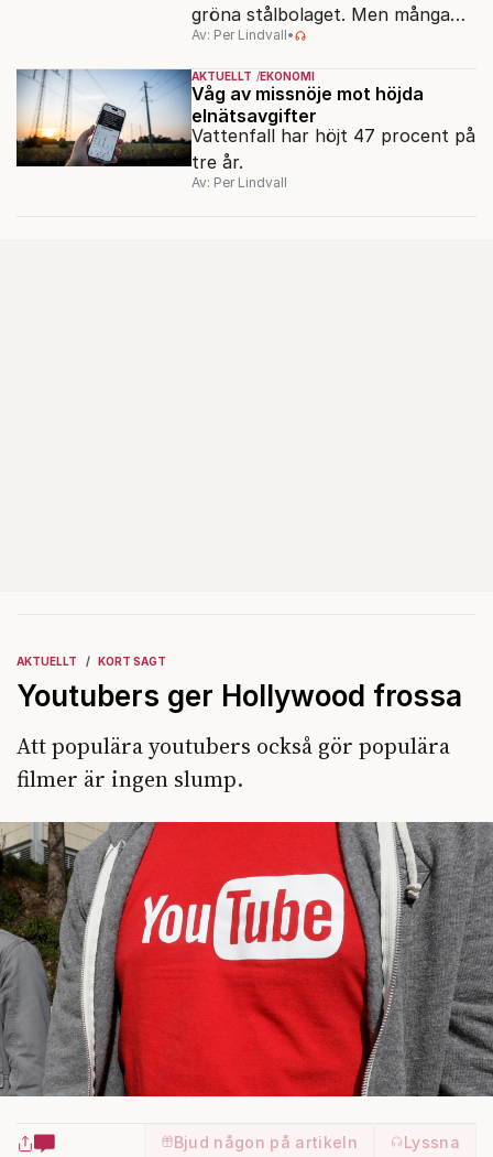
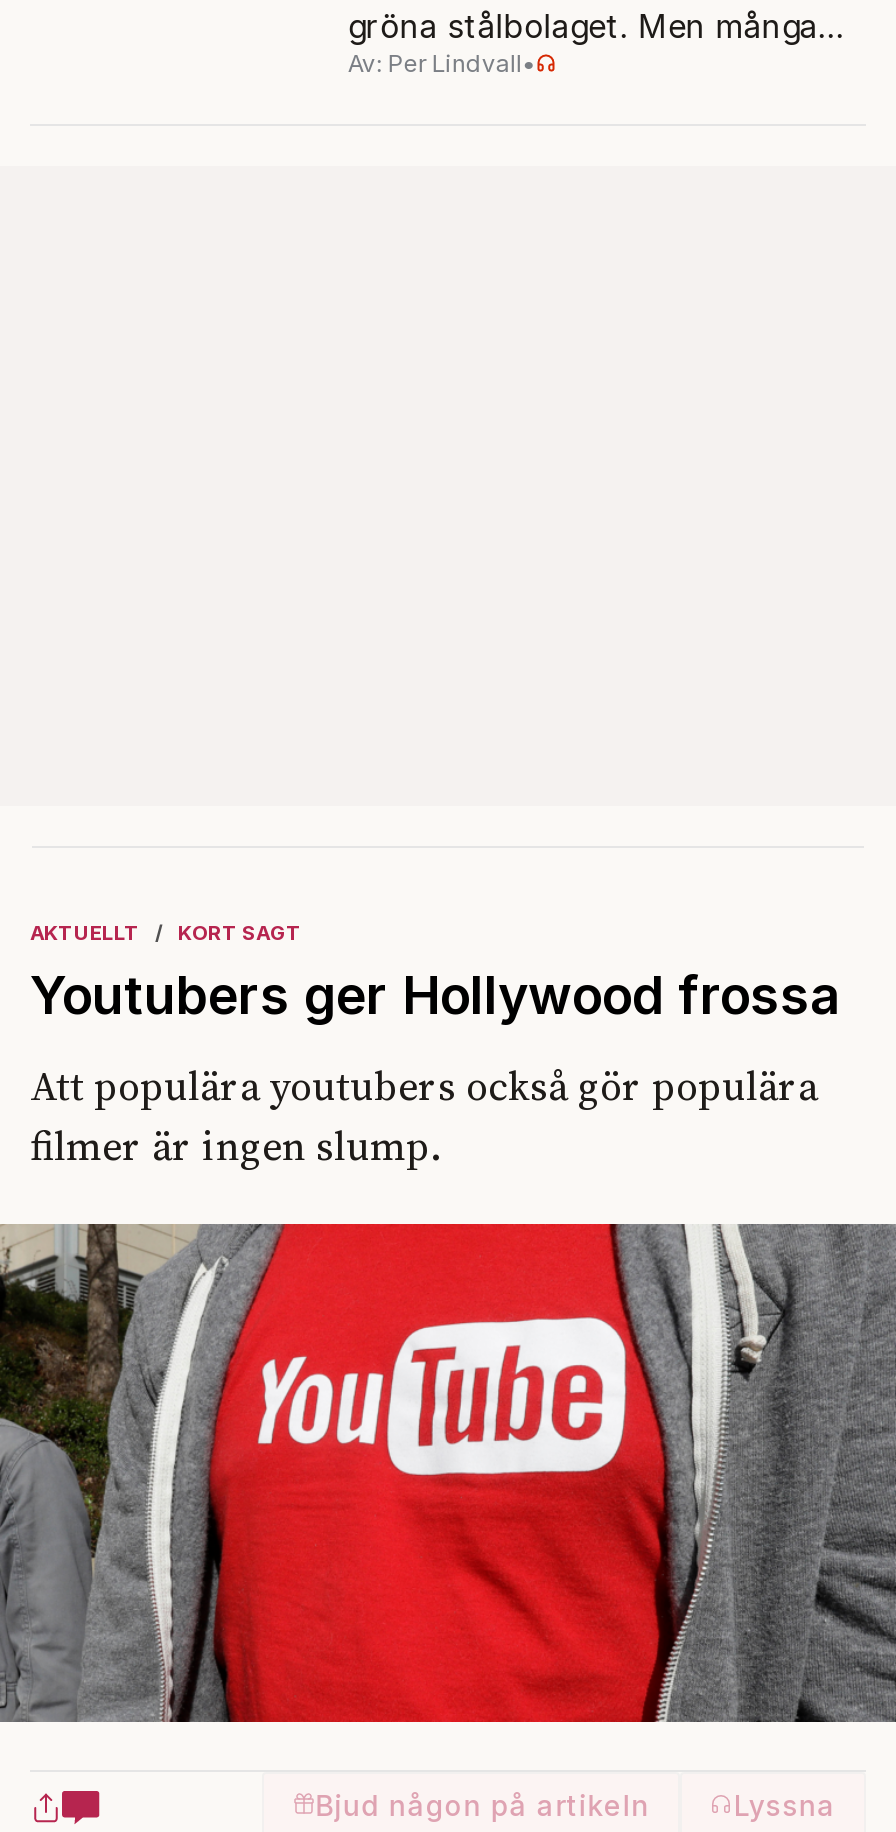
[15,68,475,191] [image] | AKTUELLT EKONOMI | Våg av missnöje mot höjda | elnätsavgifter | Vattenfall har höjt 47 procent på | tre år. | Av: Per Lindvall -> none

